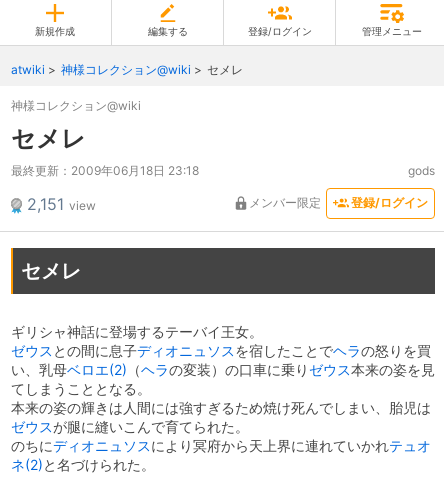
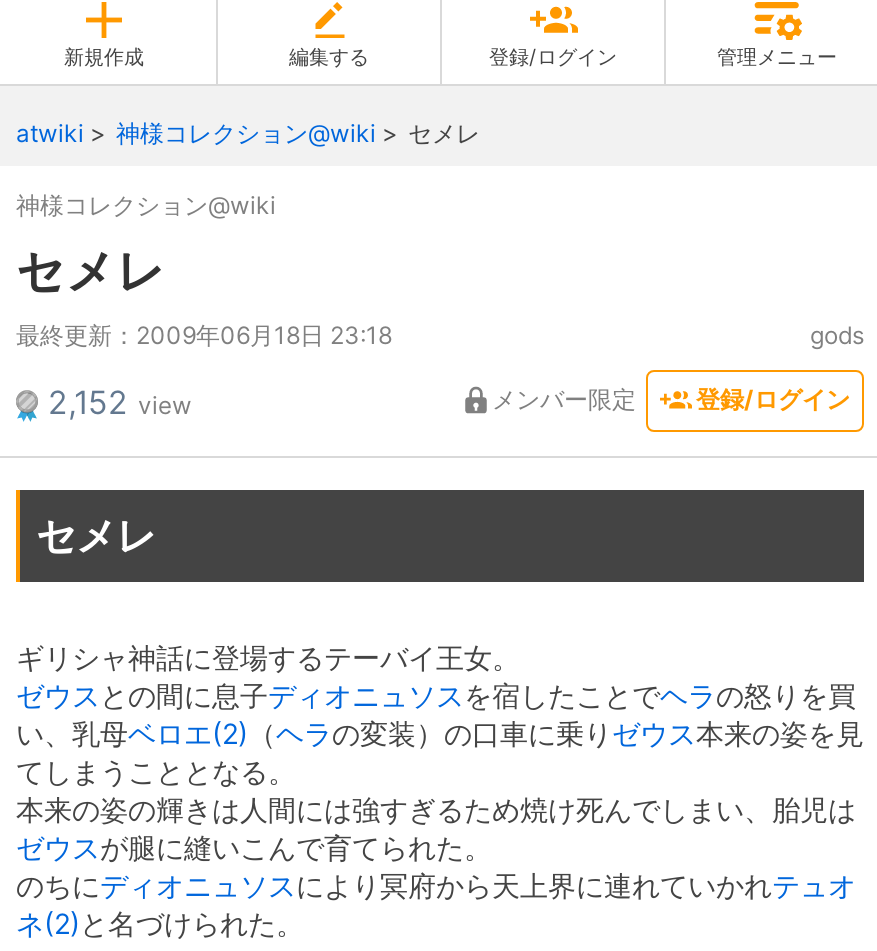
[27,193,96,213] 2,151 view -> [48,381,192,421] 2,152 view

